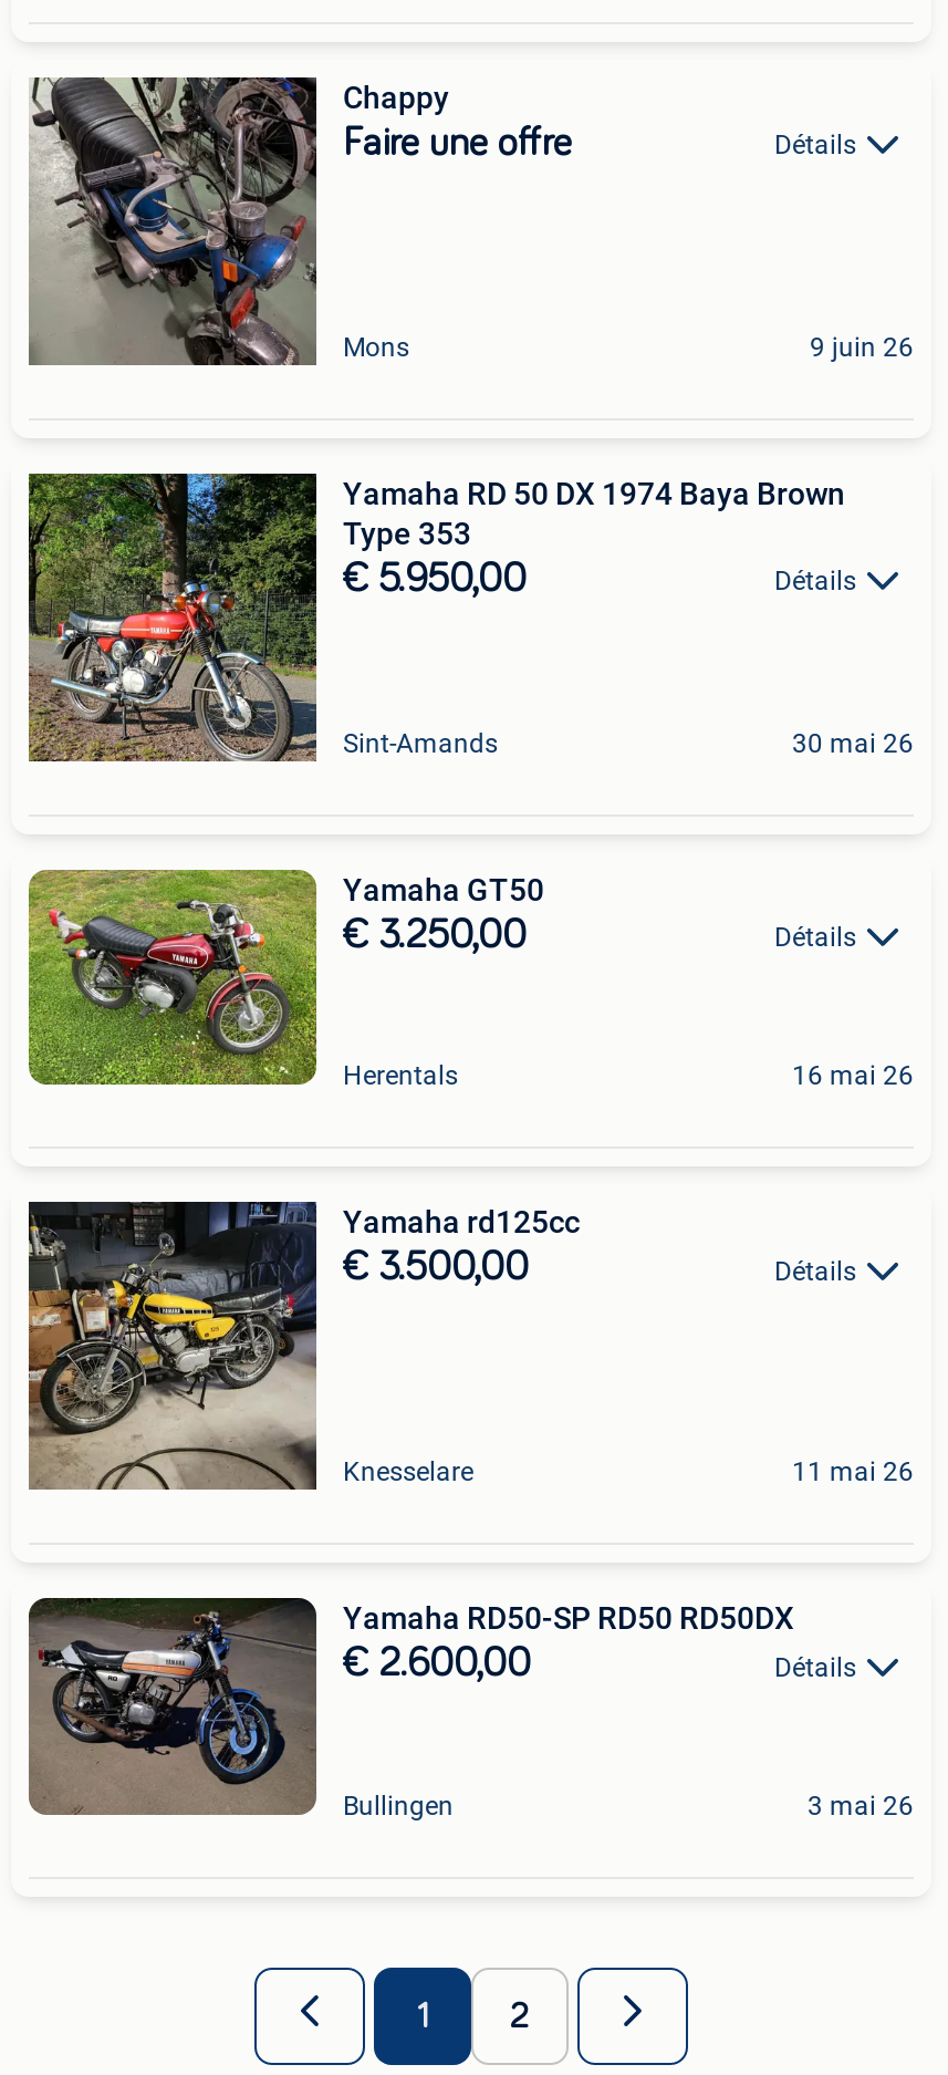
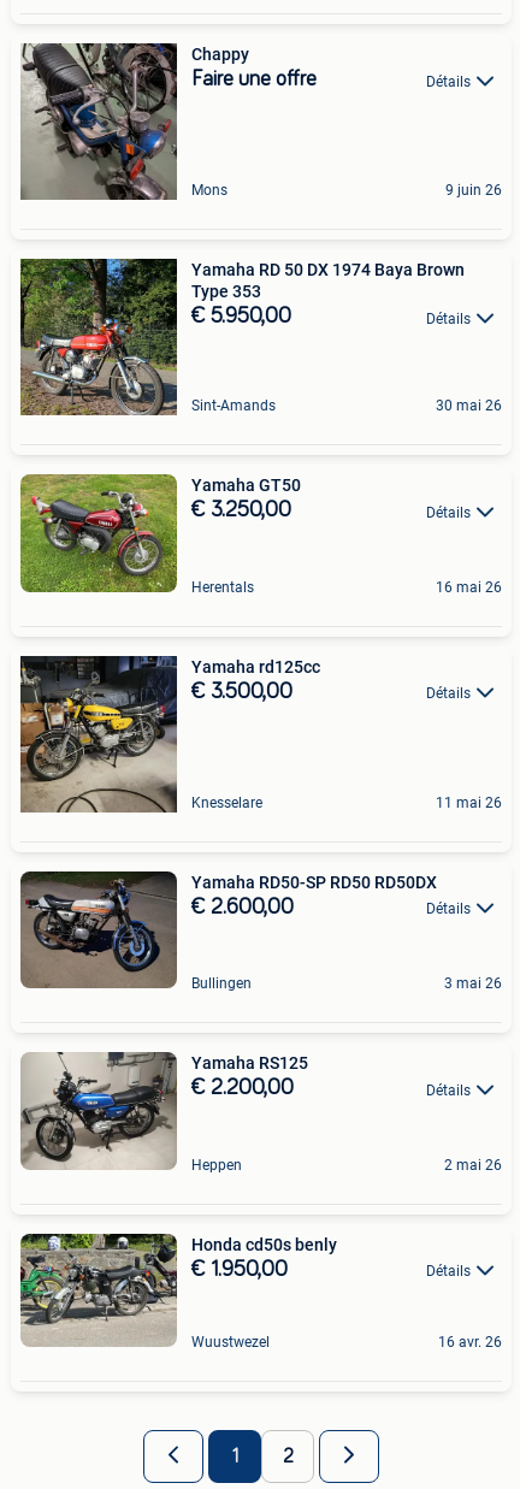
none -> [19,1233,471,1346] [image] | Honda cd50s benly | € 1.950,00 | Détails
none -> [20,1051,471,1170] [image] | Yamaha RS125 | € 2.200,00 | Détails
none -> [191,1157,502,1174] Heppen | 2 mai 26
none -> [191,1334,502,1351] Wuustwezel | 16 avr. 26

